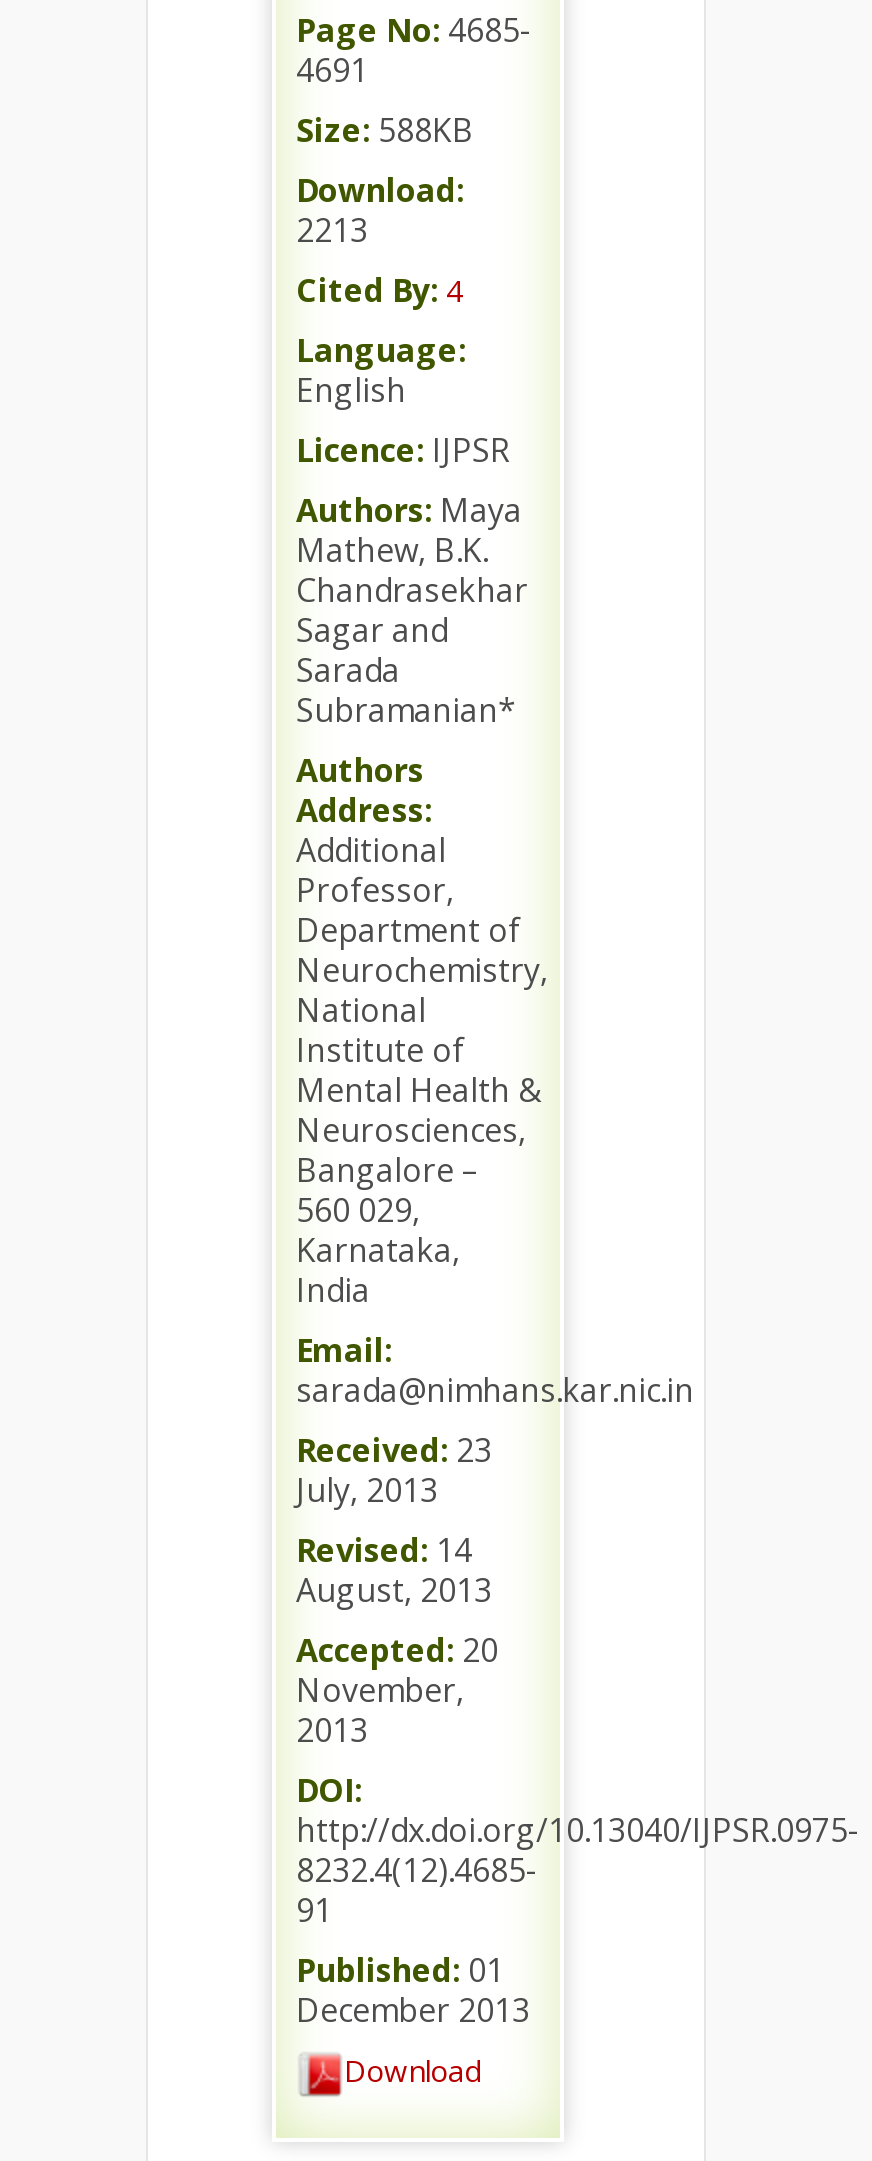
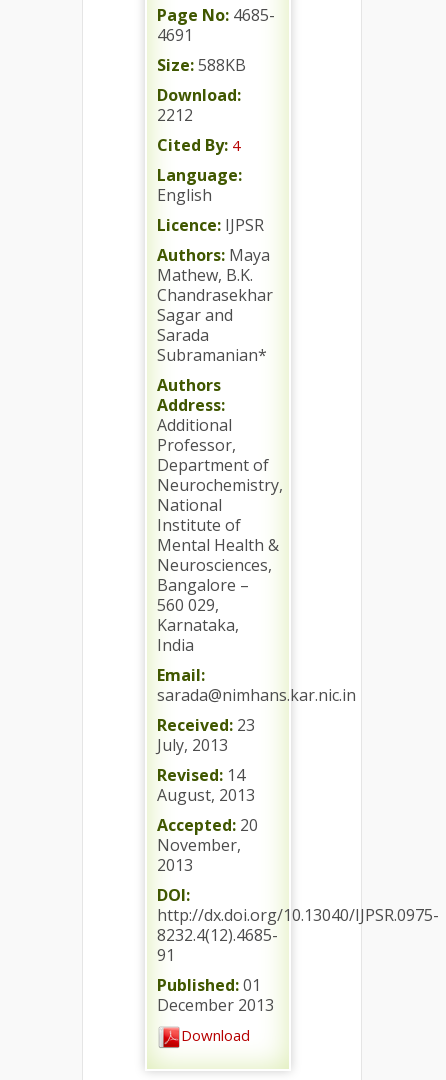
[296,208,368,252] 2213 -> [157,104,193,126] 2212

